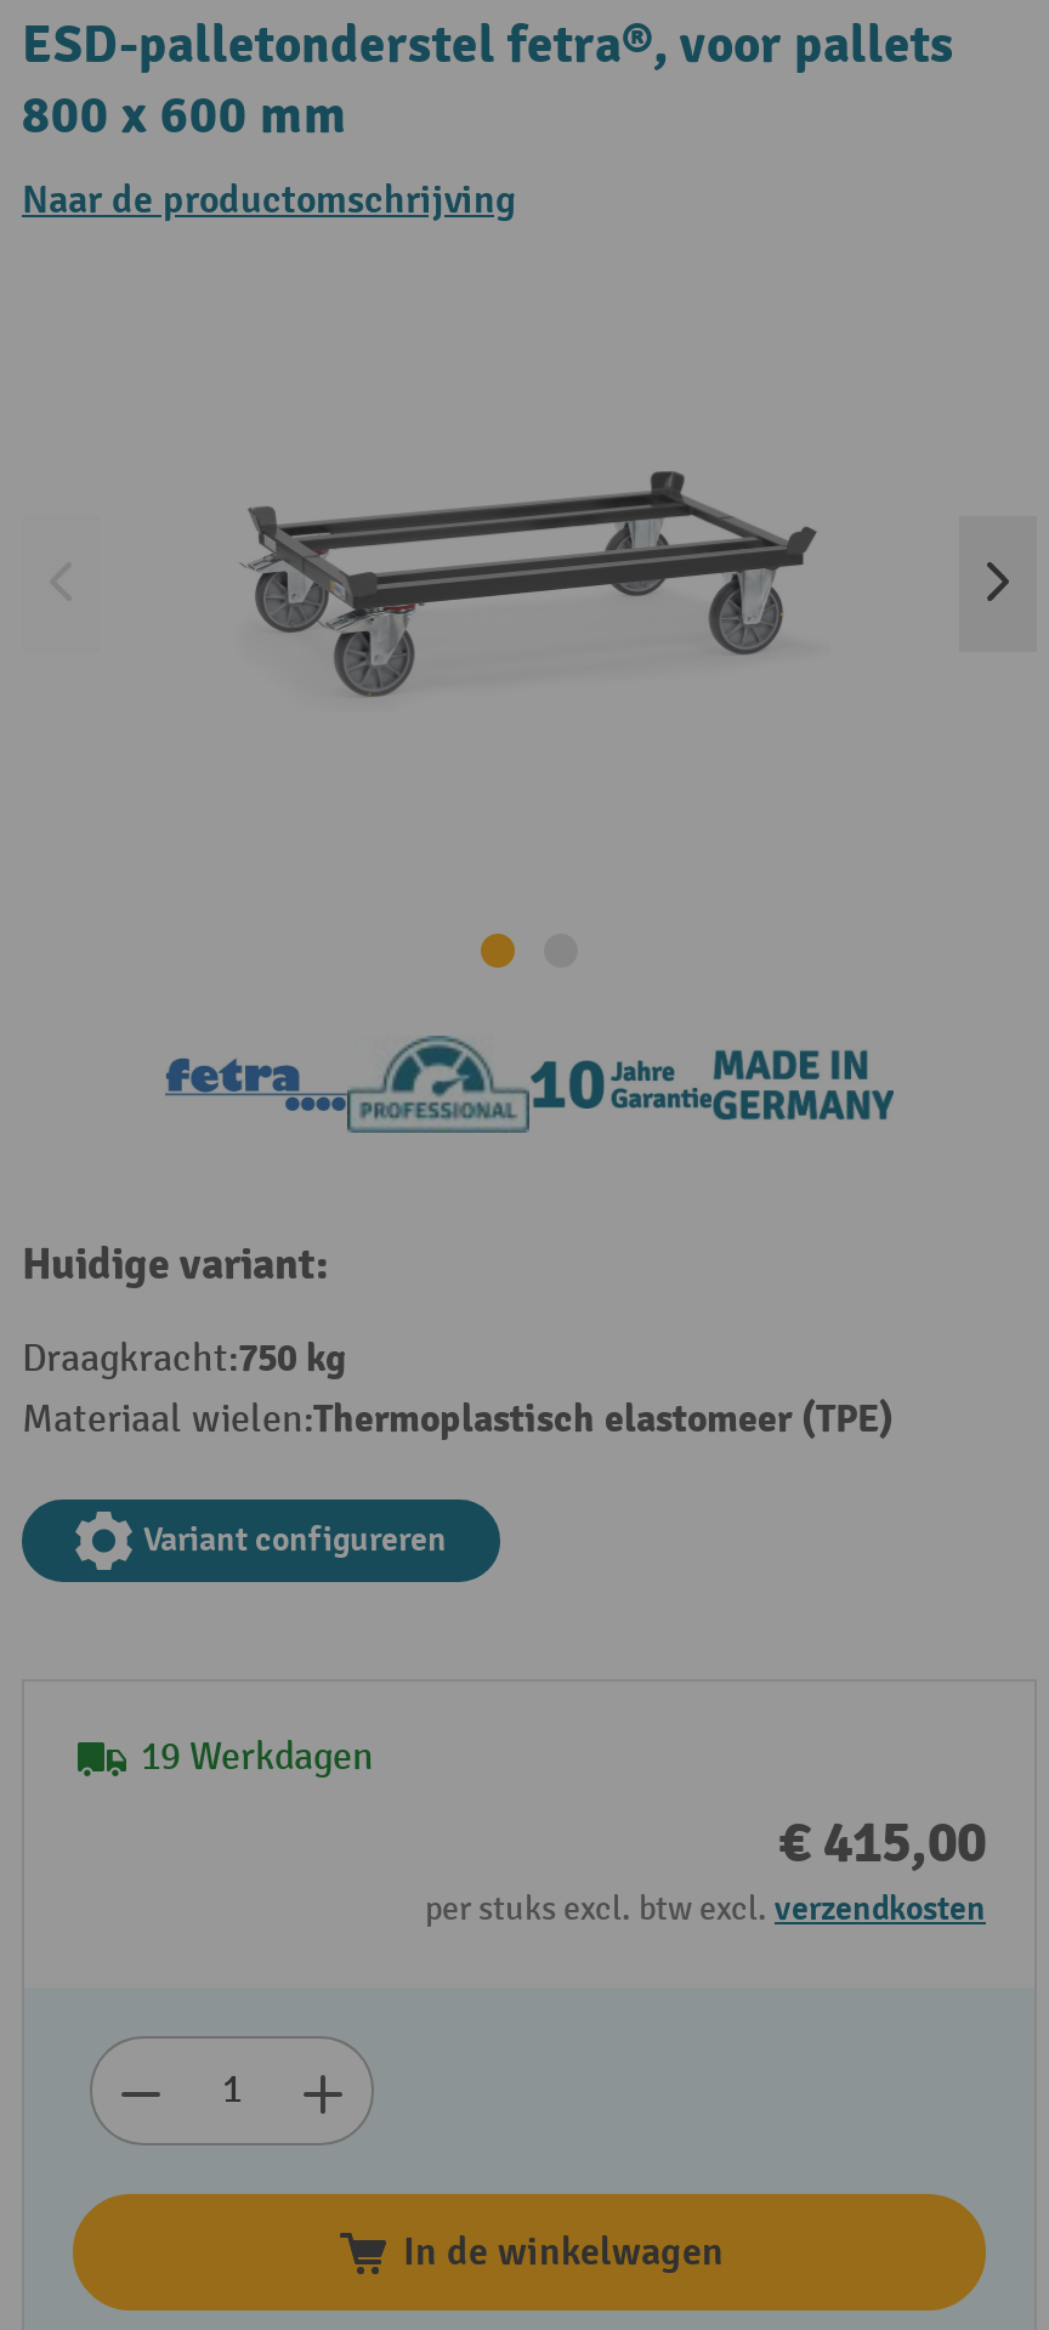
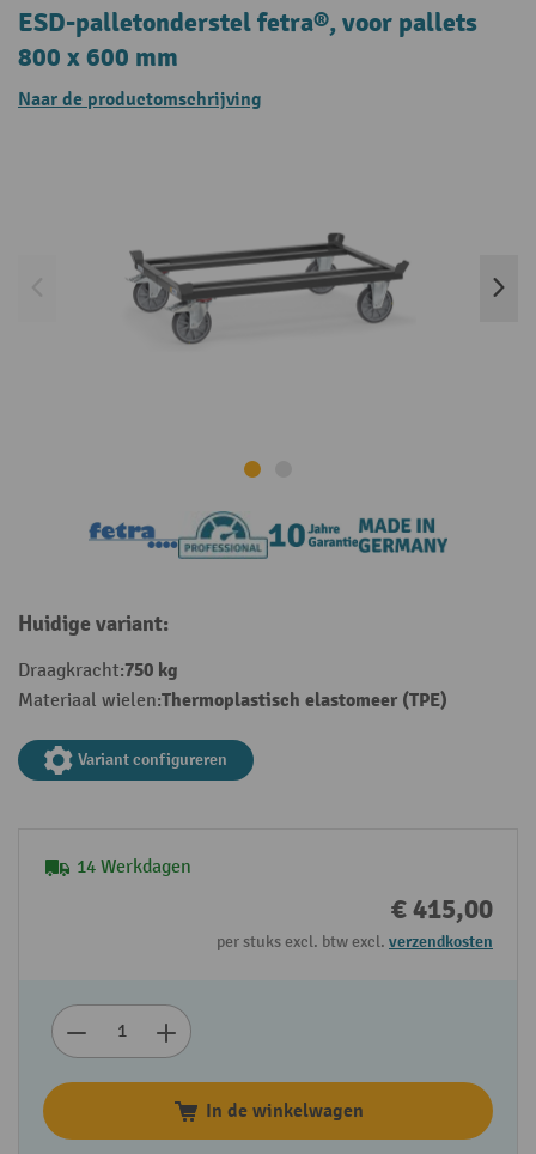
[141,1735,374,1781] 19 Werkdagen -> [77,856,191,879] 14 Werkdagen

